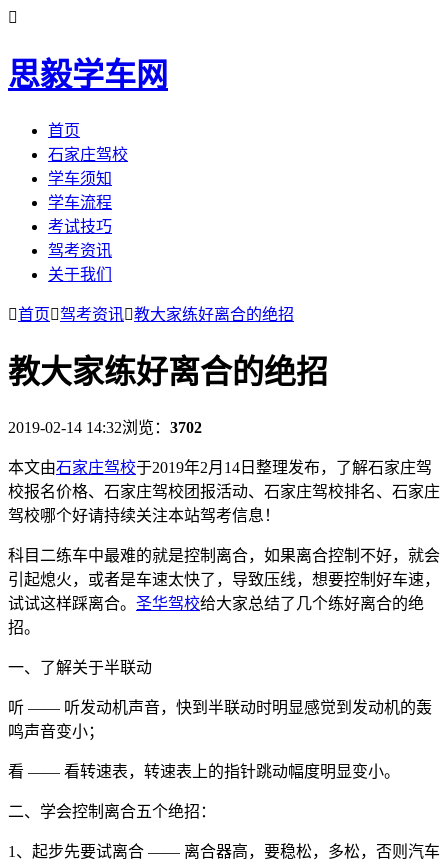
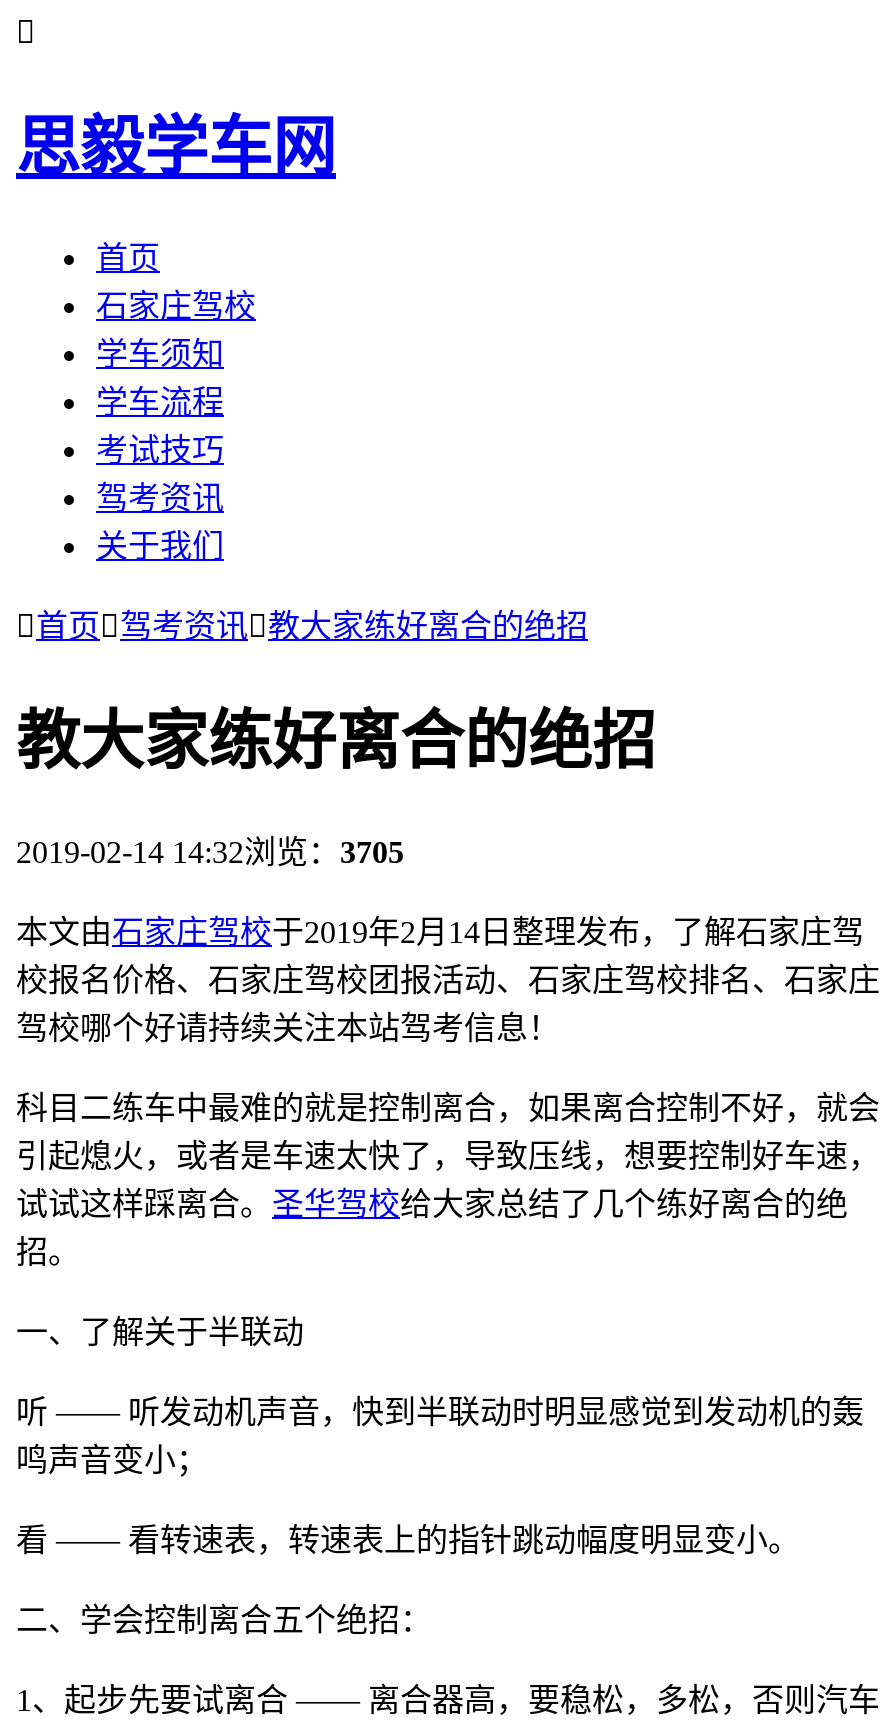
[8,419,202,436] 2019-02-14 14:32浏览：3702 -> [16,835,404,869] 2019-02-14 14:32浏览：3705

